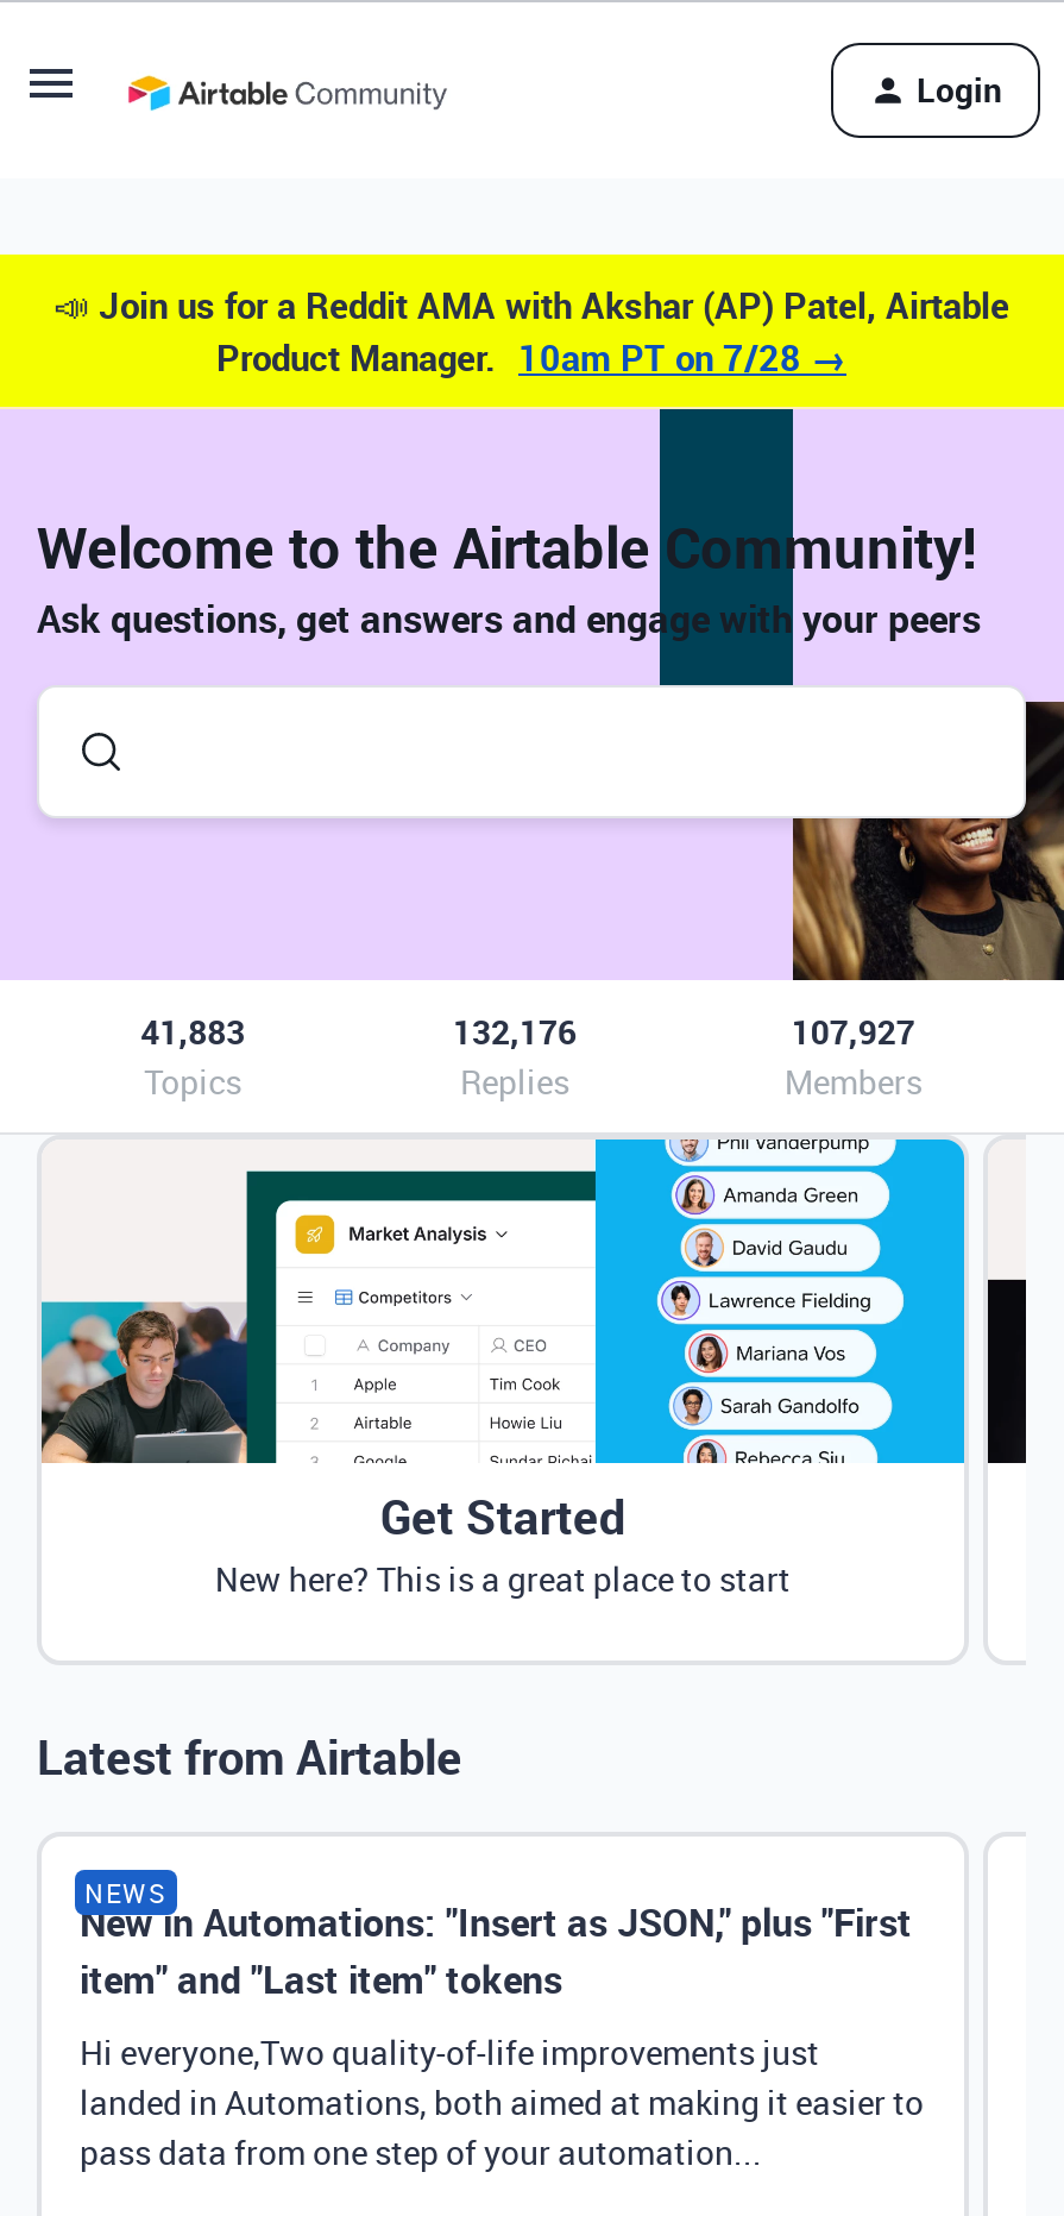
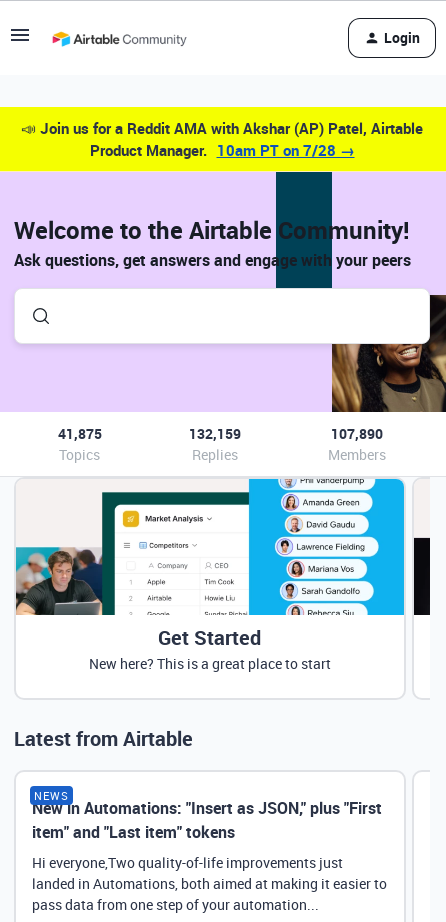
[141,1009,245,1054] 41,883 -> [58,424,102,443] 41,875
[453,1009,577,1054] 132,176 -> [189,424,241,443] 132,159
[791,1009,915,1054] 107,927 -> [331,424,383,443] 107,890

